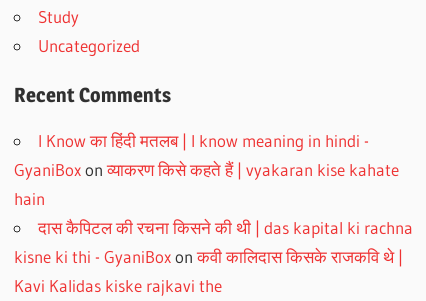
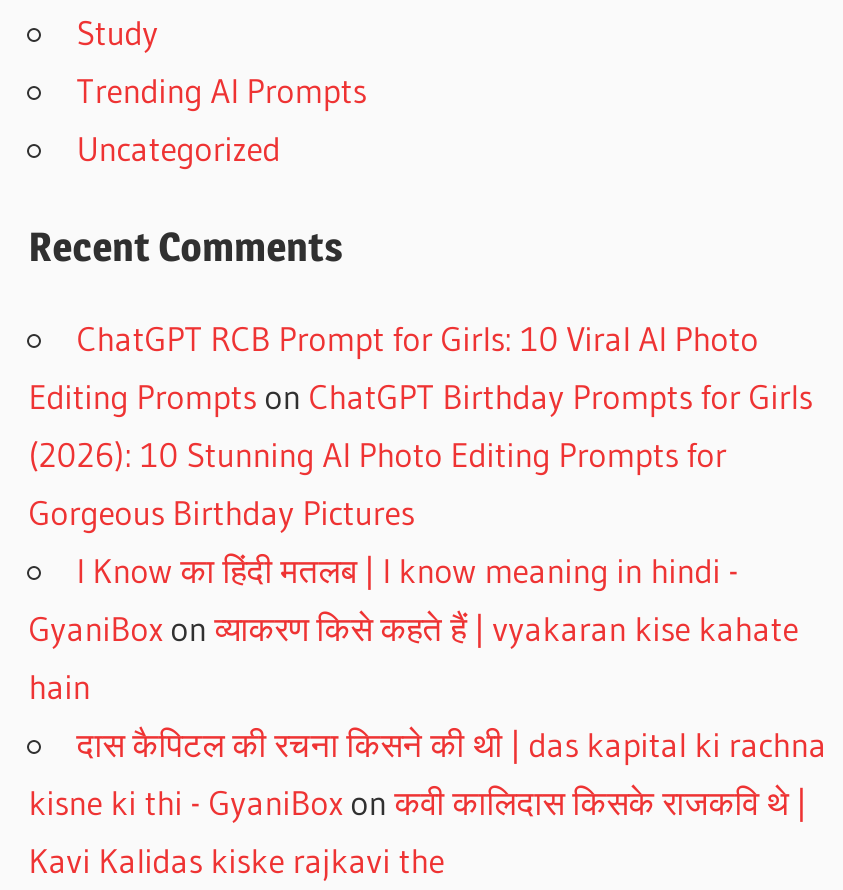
none -> [76,69,366,111] Trending AI Prompts
none -> [28,318,812,534] ChatGPT RCB Prompt for Girls: 10 Viral AI Photo | Editing Prompts on ChatGPT Birthday Prompts for Girls | (2026): 10 Stunning AI Photo Editing Prompts for | Gorgeous Birthday Pictures

